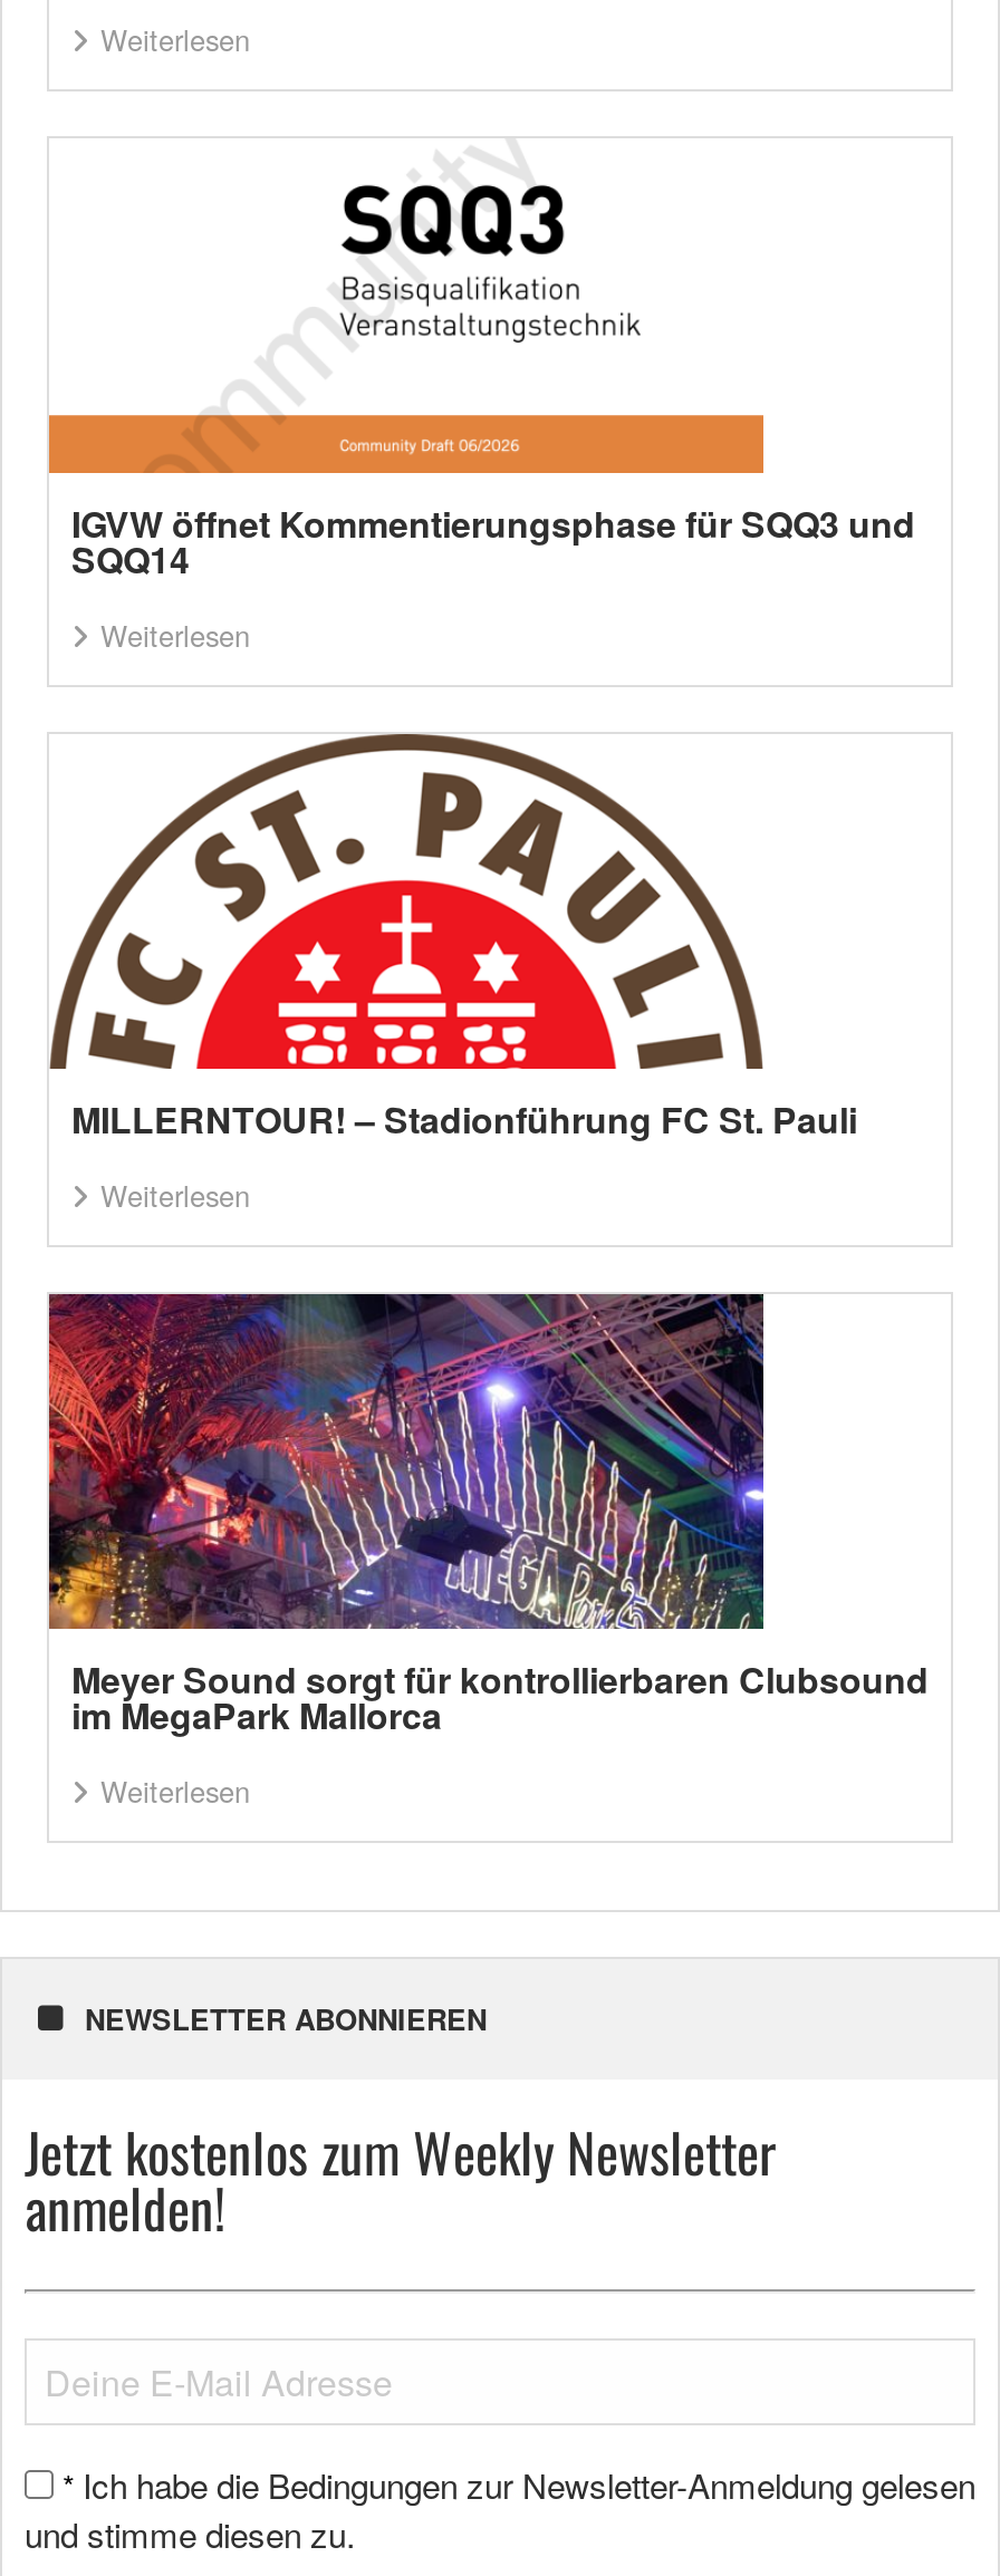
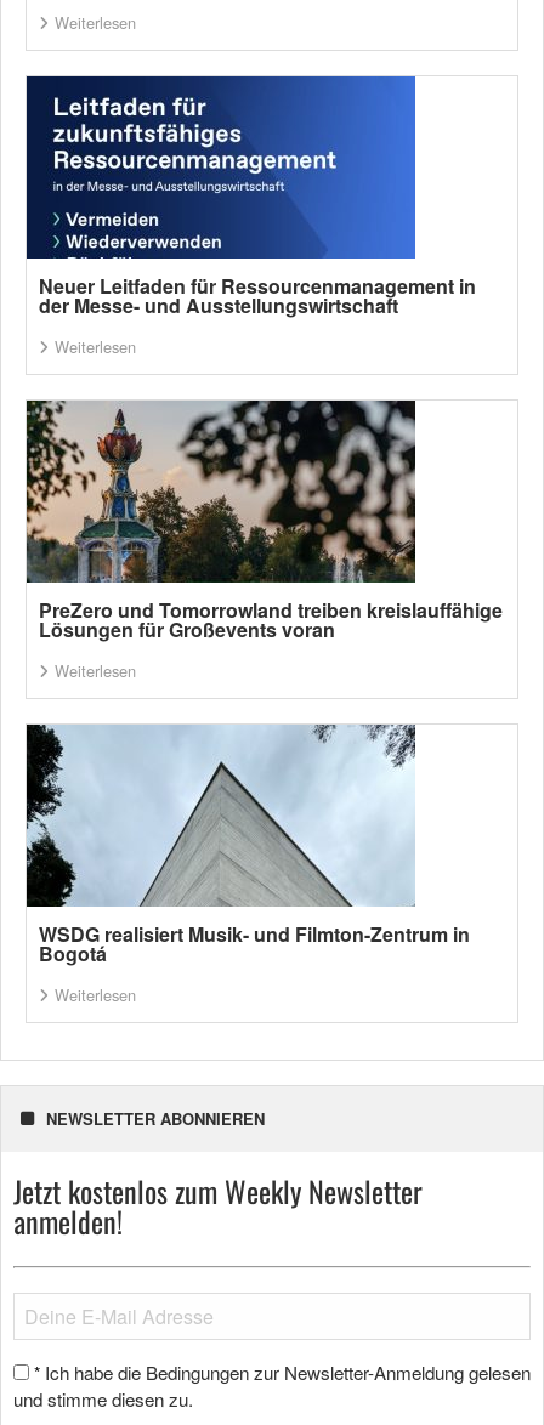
[47,138,915,585] [image] | IGVW öffnet Kommentierungsphase für SQQ3 und | SQQ14 -> [25,75,476,319] [image] | Neuer Leitfaden für Ressourcenmanagement in | der Messe- und Ausstellungswirtschaft
[49,734,857,1145] [image] | MILLERNTOUR! – Stadionführung FC St. Pauli -> [25,399,503,643] [image] | PreZero und Tomorrowland treiben kreislauffähige | Lösungen für Großevents voran
[47,1292,929,1740] [image] | Meyer Sound sorgt für kontrollierbaren Clubsound | im MegaPark Mallorca -> [25,723,470,967] [image] | WSDG realisiert Musik- und Filmton-Zentrum in | Bogotá

